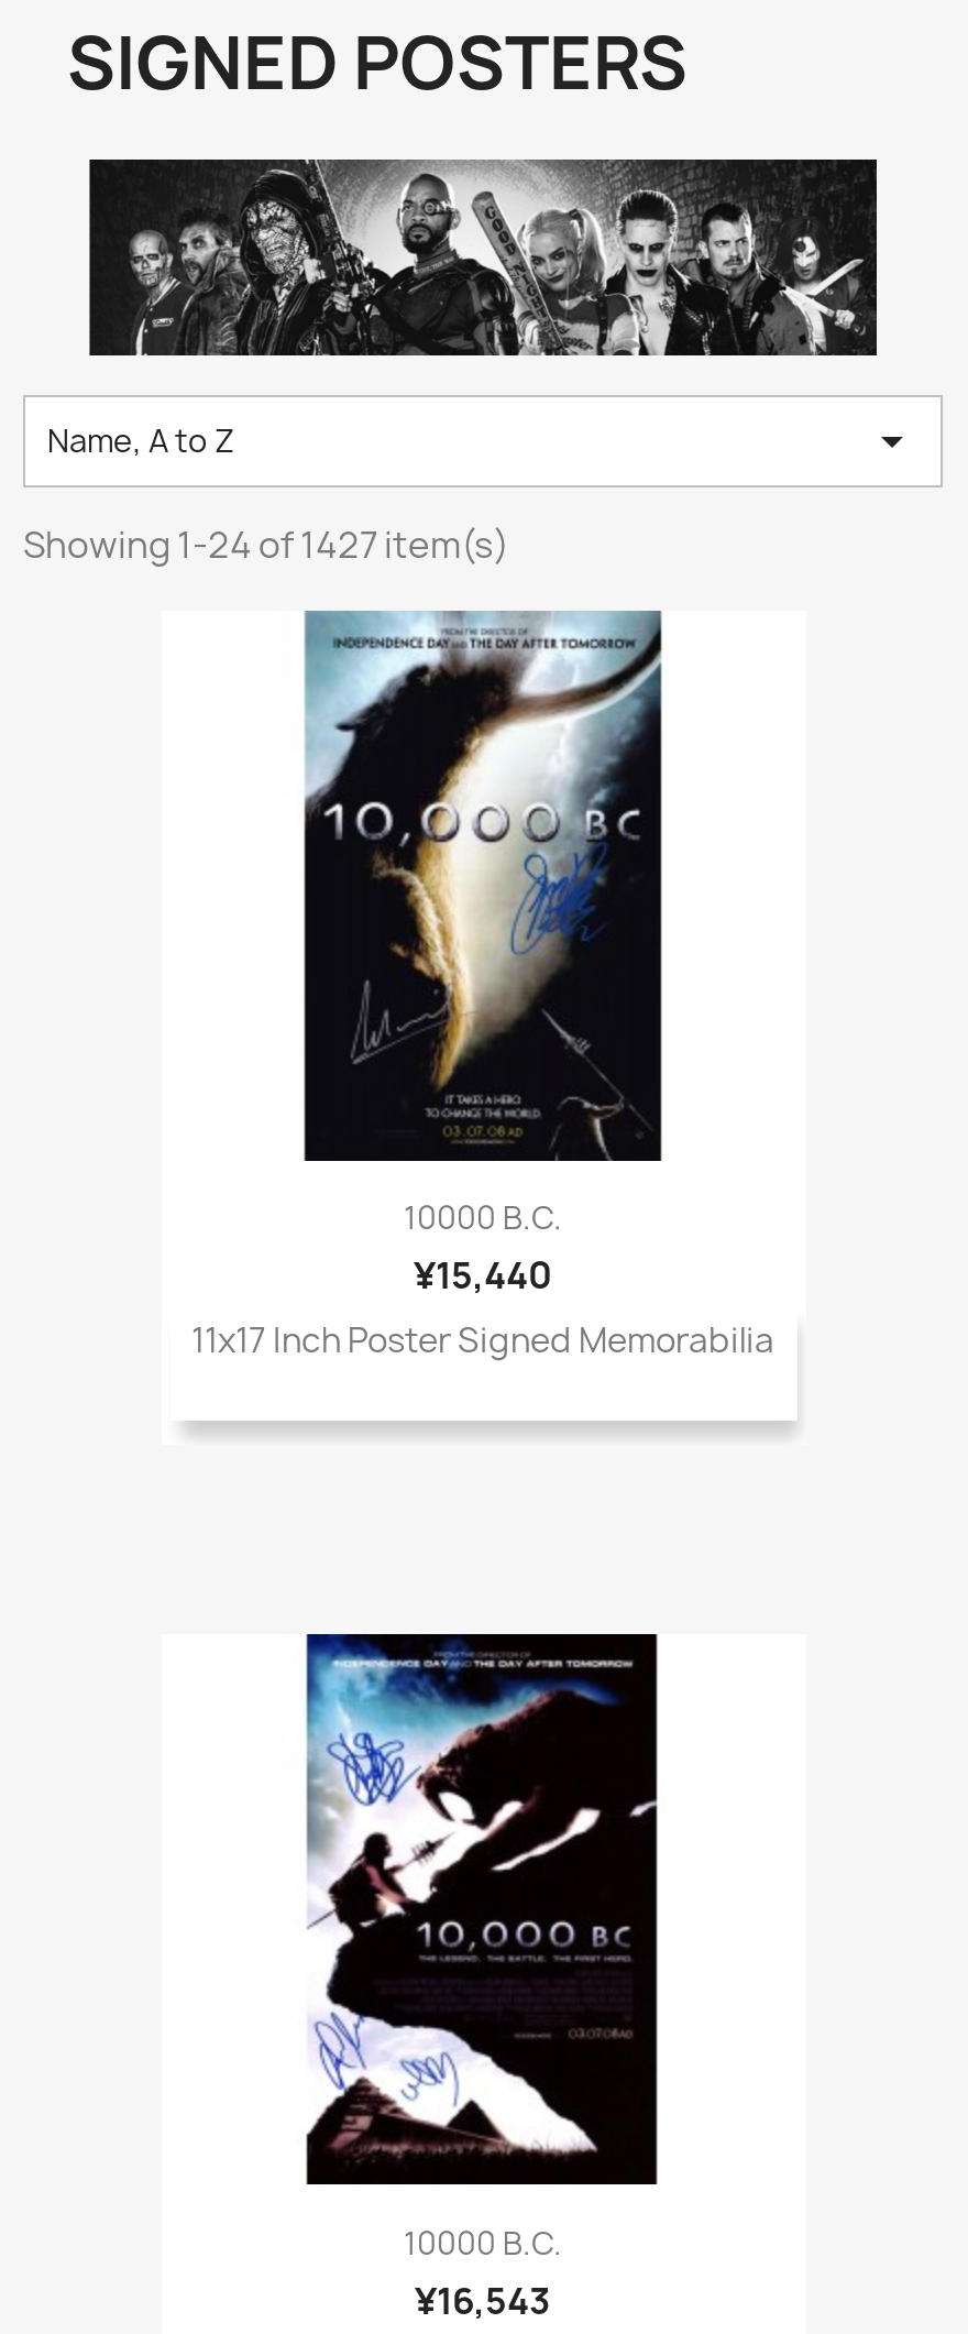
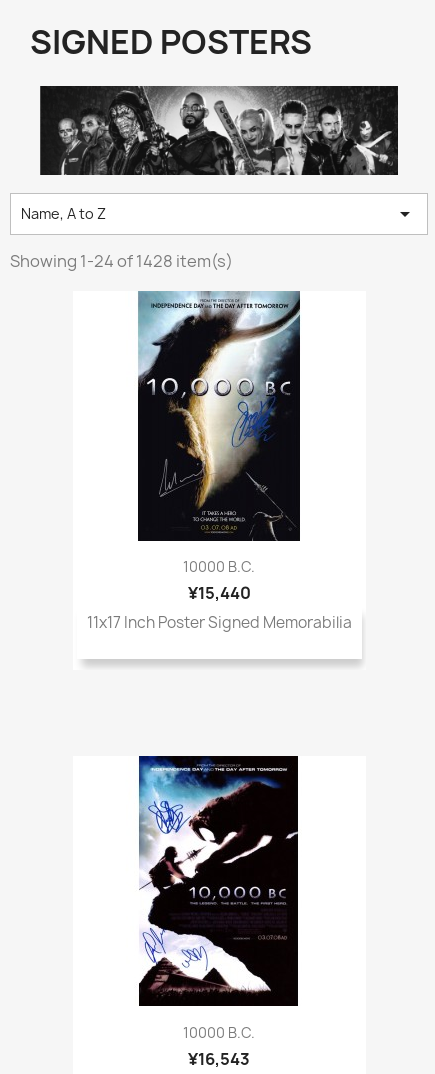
[23,521,509,569] Showing 1-24 of 1427 item(s) -> [10,250,233,272] Showing 1-24 of 1428 item(s)

